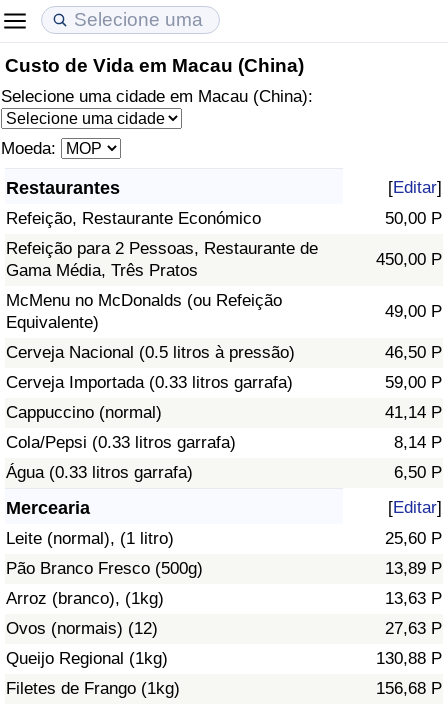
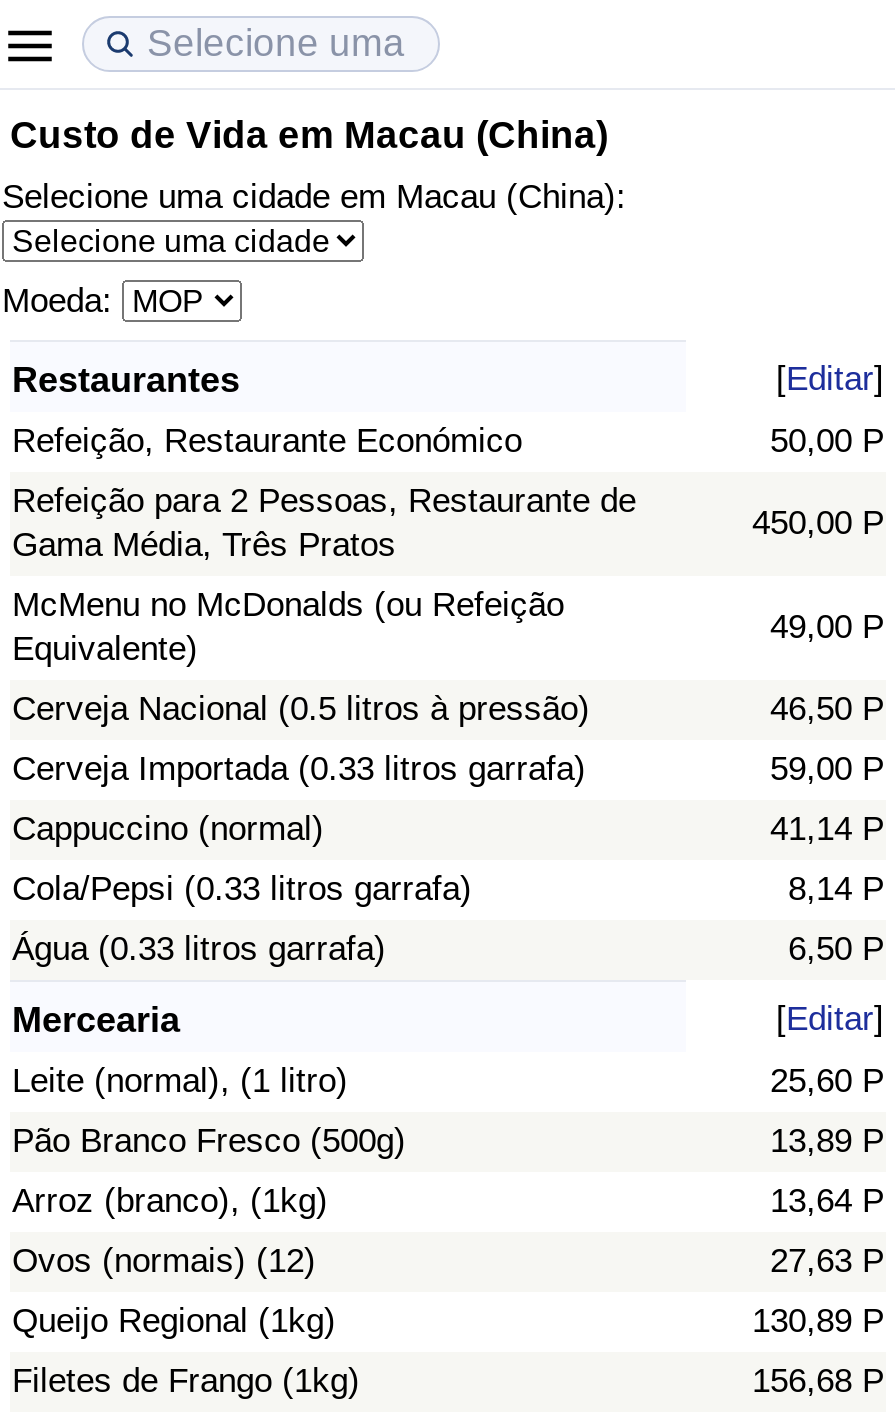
[385,589,442,608] 13,63 P -> [770,1183,884,1221] 13,64 P
[376,649,442,668] 130,88 P -> [752,1303,884,1341] 130,89 P

